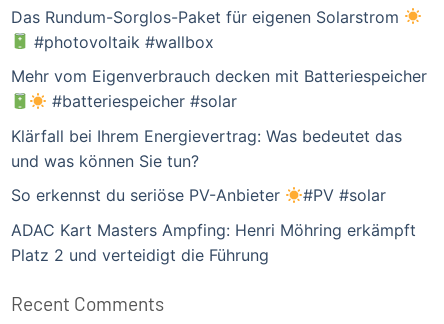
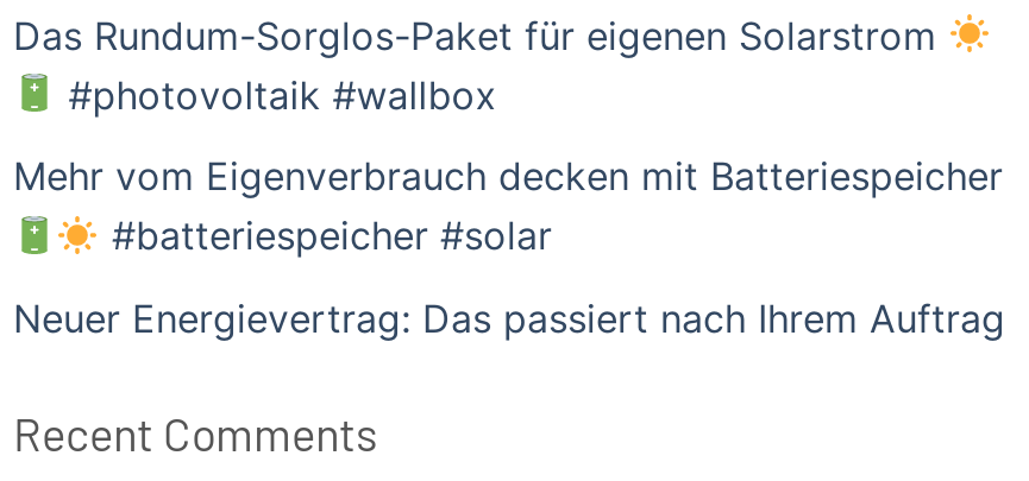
[11,126,416,265] Klärfall bei Ihrem Energievertrag: Was bedeutet das | und was können Sie tun? | So erkennst du seriöse PV-Anbieter | #PV #solar | ADAC Kart Masters Ampfing: Henri Möhring erkämpft | Platz 2 und verteidigt die Führung -> [13,294,1005,342] Neuer Energievertrag: Das passiert nach Ihrem Auftrag

